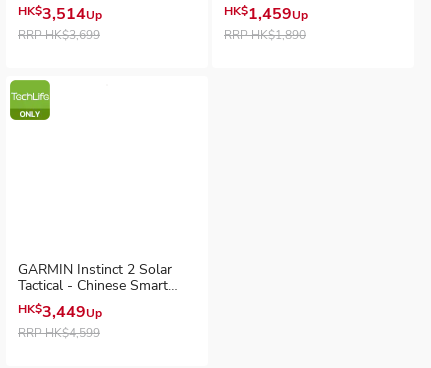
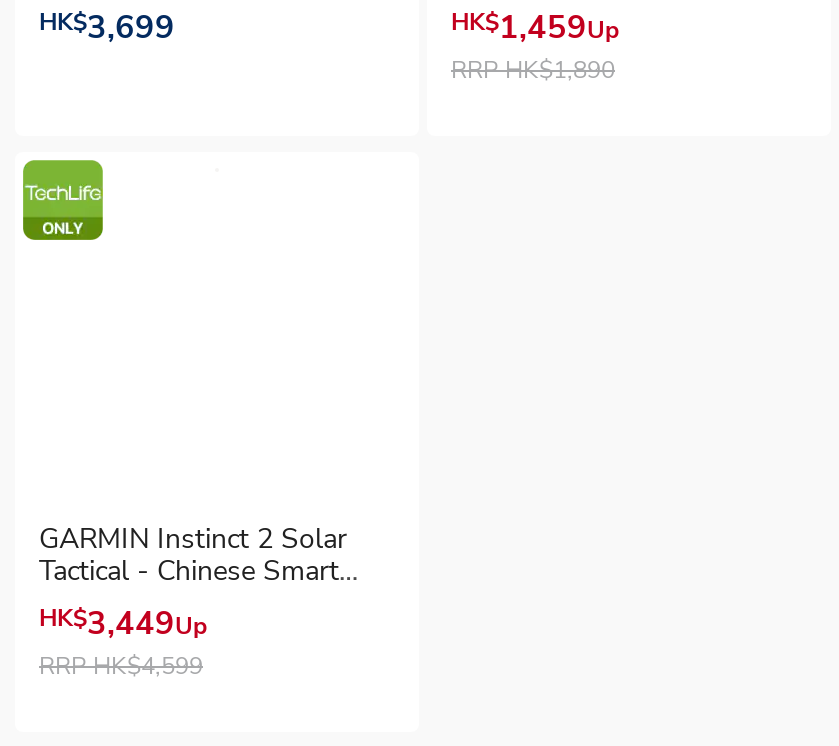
[18,3,102,43] HK$3,514 | Up | RRPHK$3,699 -> [39,6,175,50] HK$3,699

